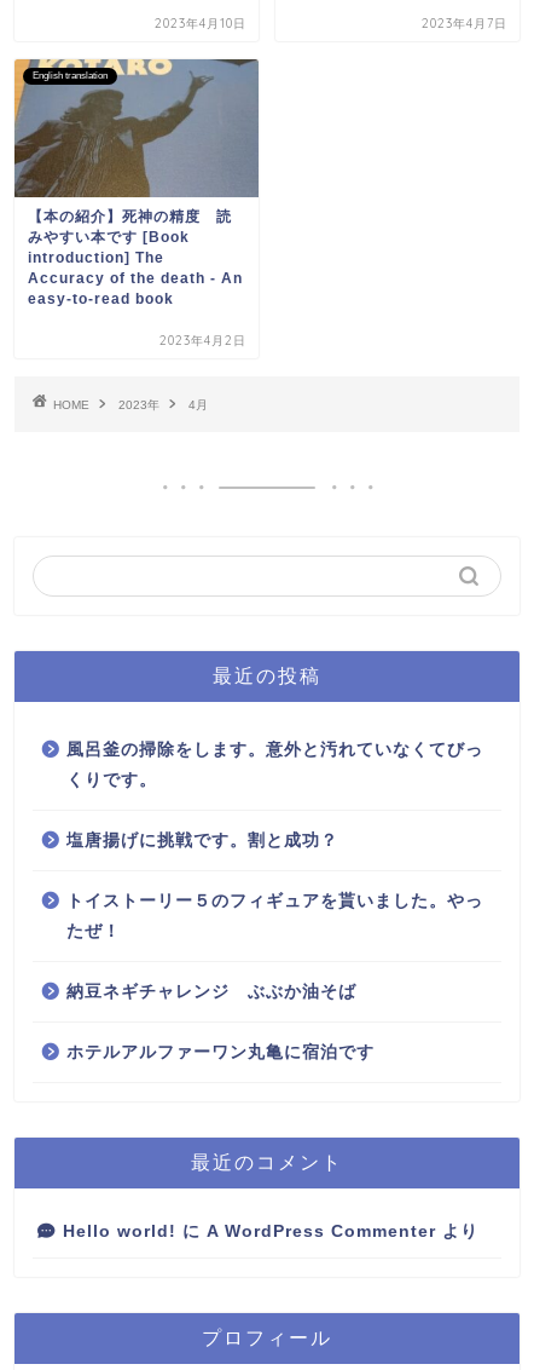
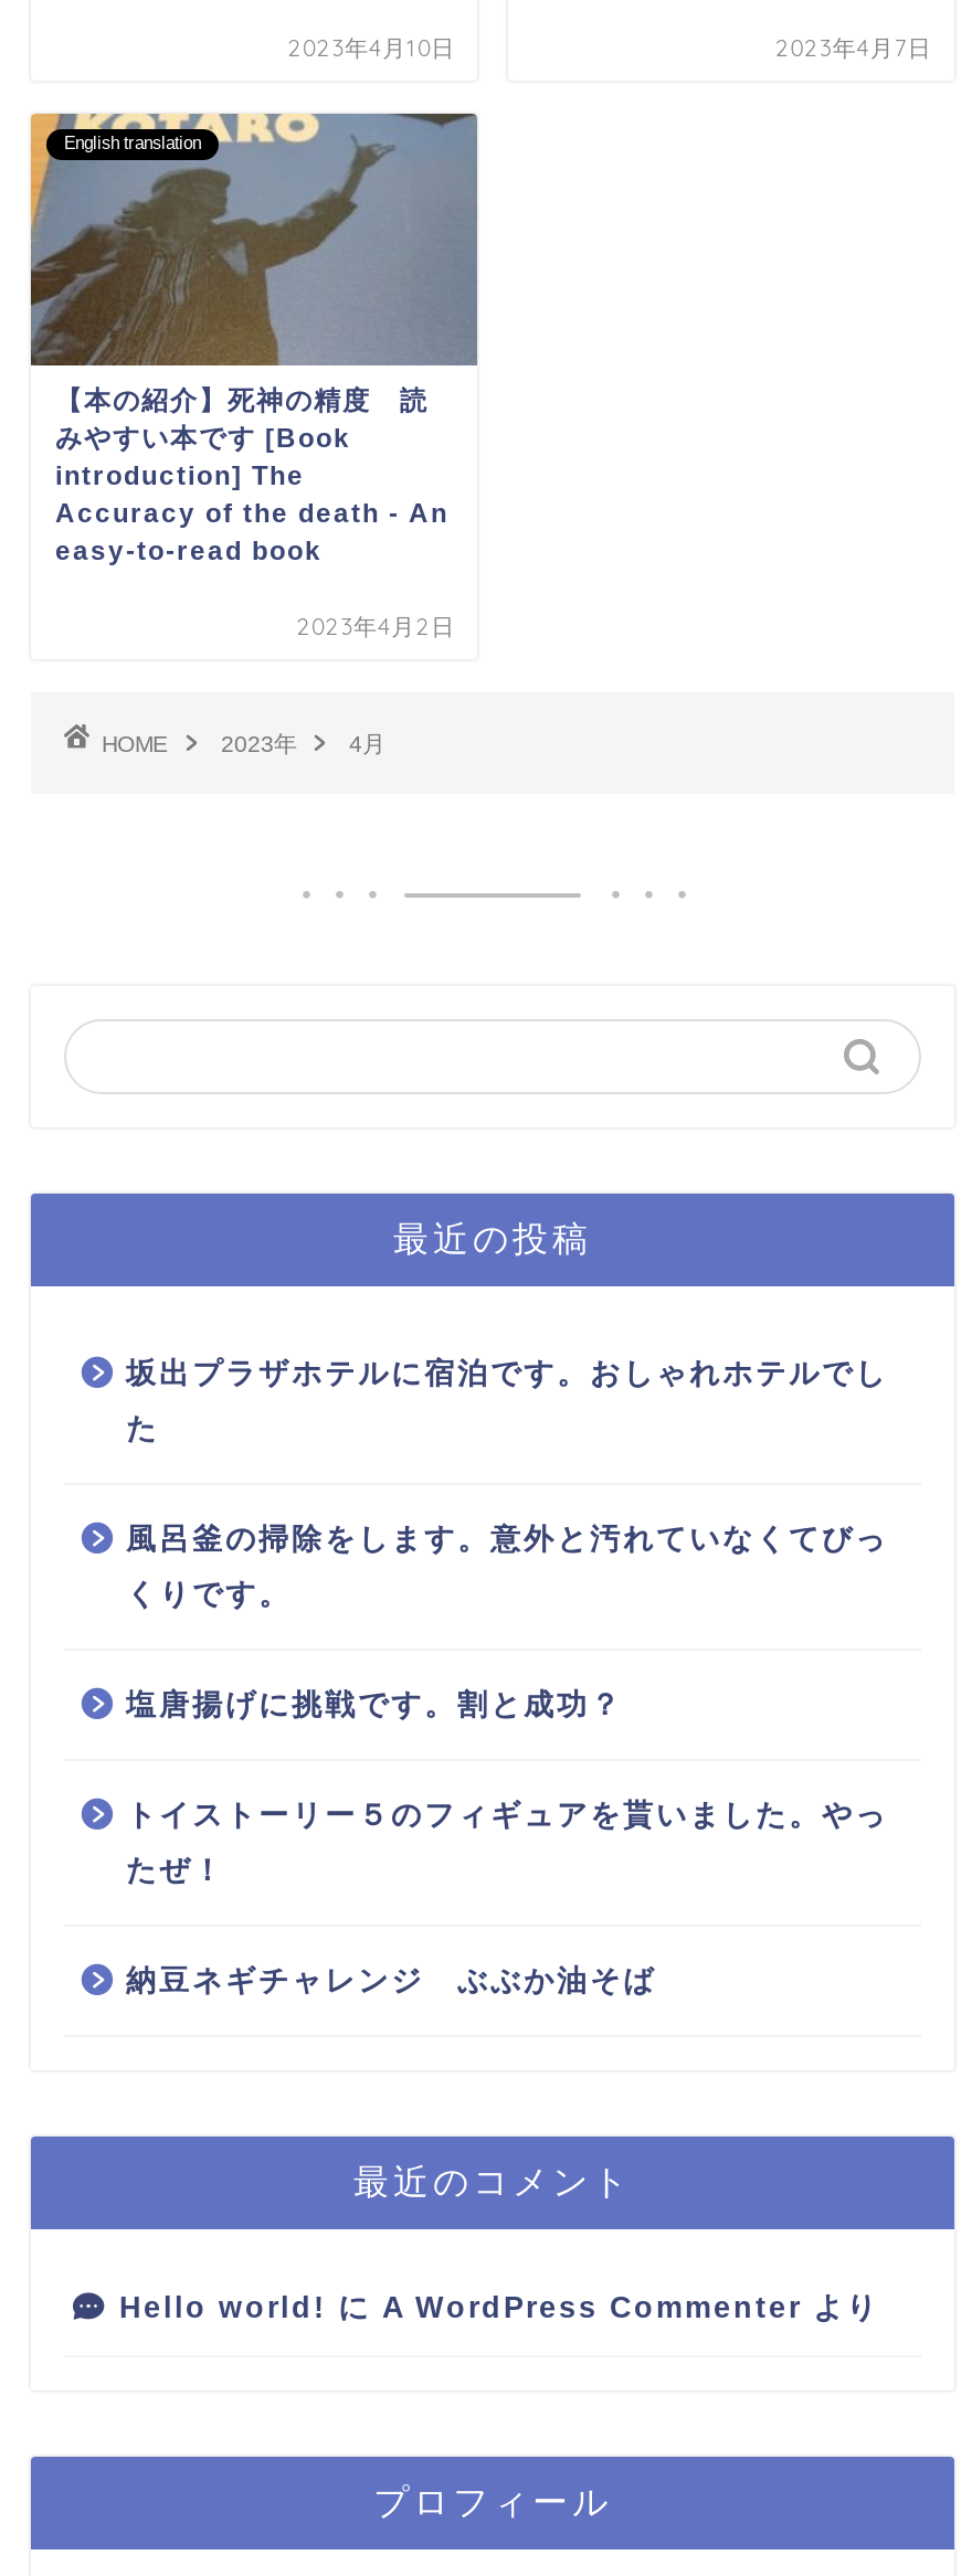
none -> [126,1357,888,1445] 坂出プラザホテルに宿泊です。おしゃれホテルでし | た
moved [66,741,483,1001] -> [126,1523,888,1997]: 風呂釜の掃除をします。意外と汚れていなくてびっ | くりです。 | 塩唐揚げに挑戦です。割と成功？ | トイストーリー５のフィギュアを貰いました。やっ | たぜ！ | 納豆ネギチャレンジ ぶぶか油そば
[66,1043,375,1061] ホテルアルファーワン丸亀に宿泊です -> none

